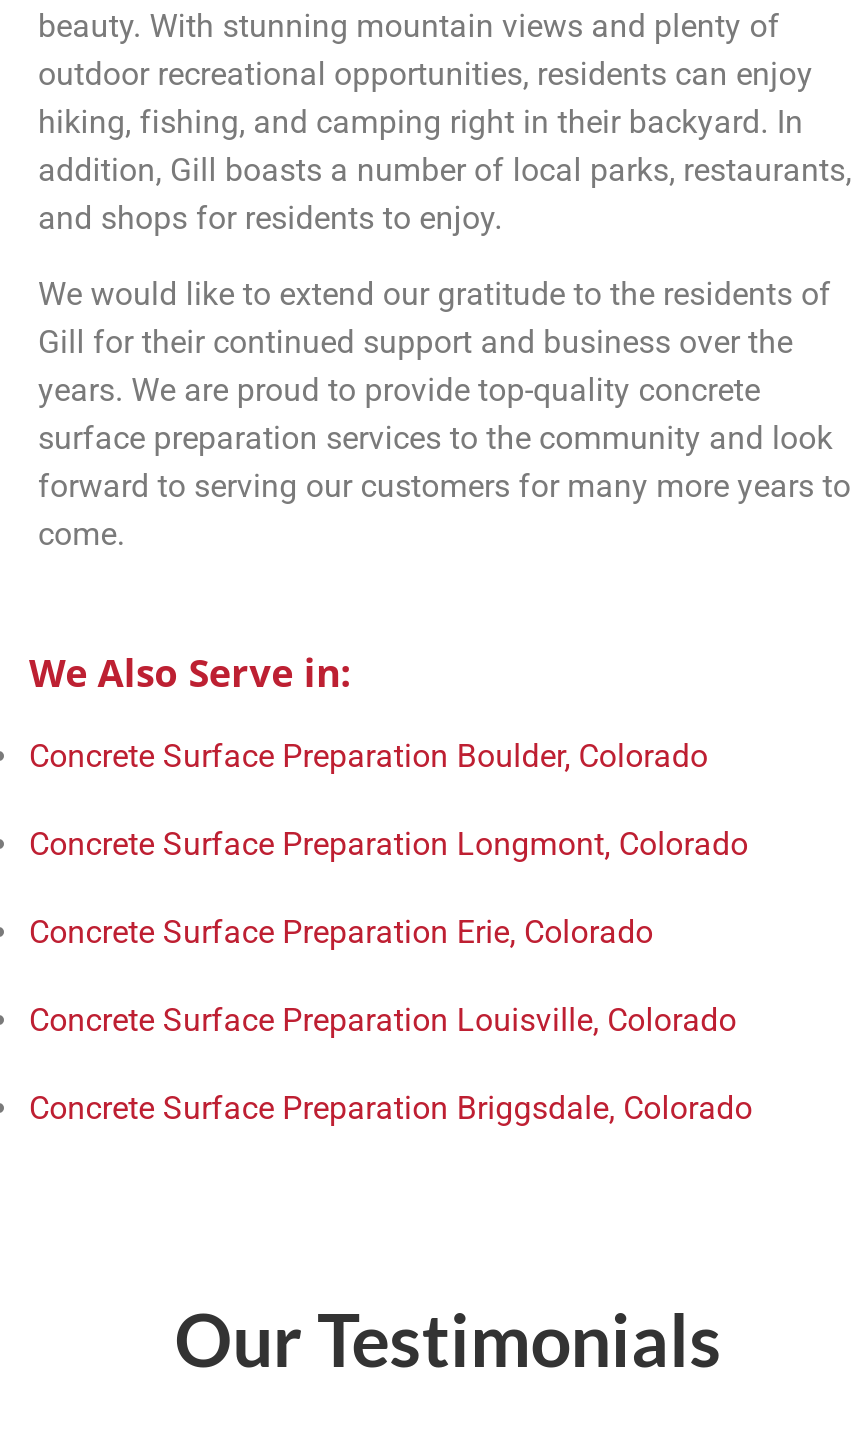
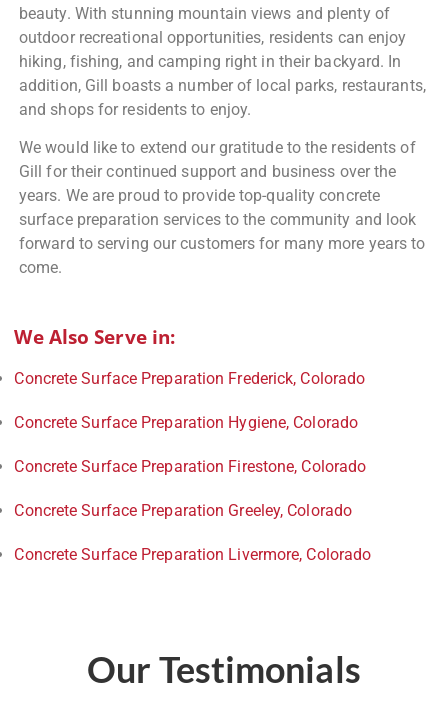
[29,737,708,775] Concrete Surface Preparation Boulder, Colorado -> [14,369,365,388] Concrete Surface Preparation Frederick, Colorado
[29,825,748,863] Concrete Surface Preparation Longmont, Colorado -> [14,413,358,432] Concrete Surface Preparation Hygiene, Colorado
[29,913,654,951] Concrete Surface Preparation Erie, Colorado -> [14,457,366,476] Concrete Surface Preparation Firestone, Colorado
[29,1001,737,1039] Concrete Surface Preparation Louisville, Colorado -> [14,501,352,520] Concrete Surface Preparation Greeley, Colorado
[29,1089,753,1127] Concrete Surface Preparation Briggsdale, Colorado -> [14,545,371,564] Concrete Surface Preparation Livermore, Colorado

